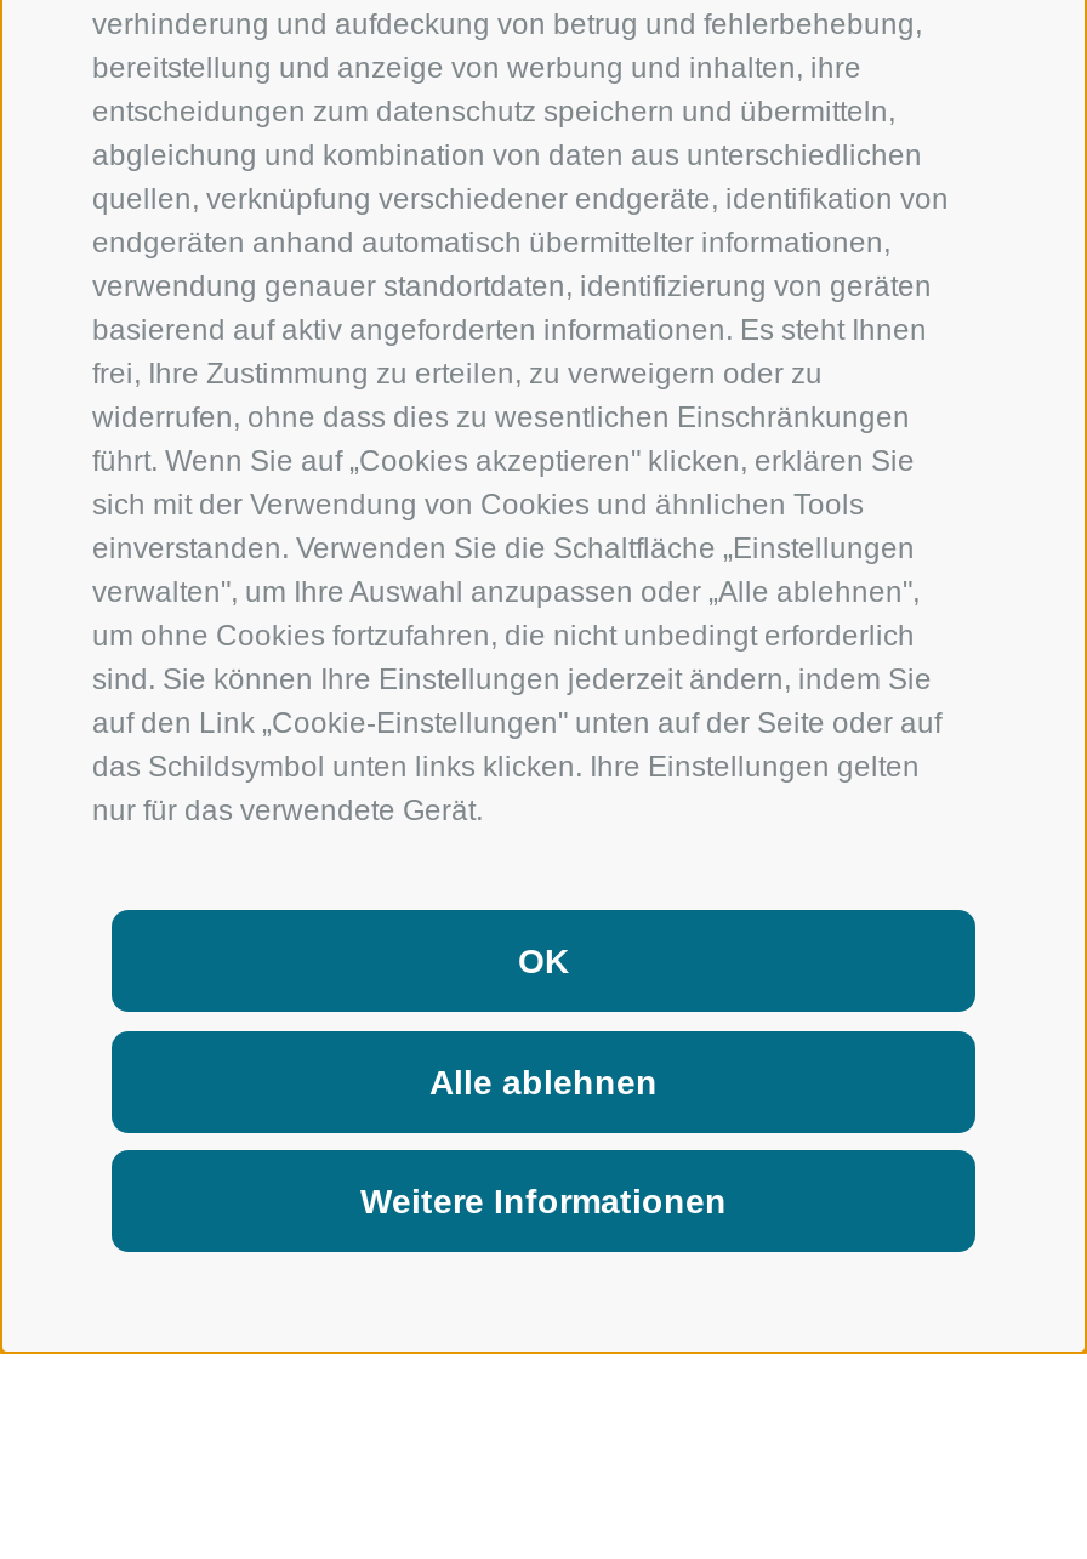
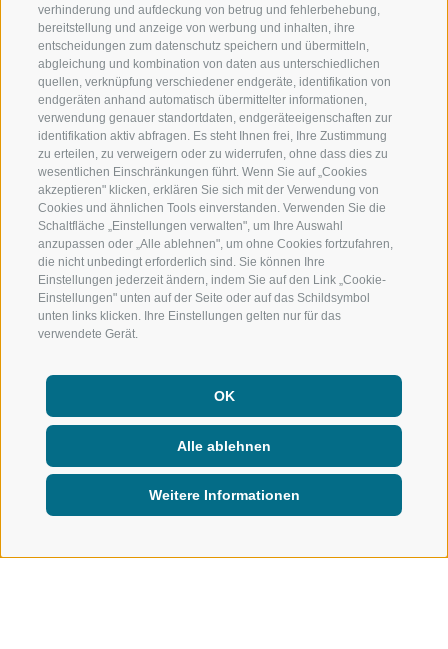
[92,269,941,827] verwendung genauer standortdaten, identifizierung von geräten | basierend auf aktiv angeforderten informationen. Es steht Ihnen | frei, Ihre Zustimmung zu erteilen, zu verweigern oder zu | widerrufen, ohne dass dies zu wesentlichen Einschränkungen | führt. Wenn Sie auf „Cookies akzeptieren" klicken, erklären Sie | sich mit der Verwendung von Cookies und ähnlichen Tools | einverstanden. Verwenden Sie die Schaltfläche „Einstellungen | verwalten", um Ihre Auswahl anzupassen oder „Alle ablehnen", | um ohne Cookies fortzufahren, die nicht unbedingt erforderlich | sind. Sie können Ihre Einstellungen jederzeit ändern, indem Sie | auf den Link „Cookie-Einstellungen" unten auf der Seite oder auf | das Schildsymbol unten links klicken. Ihre Einstellungen gelten | nur für das verwendete Gerät. -> [38,111,393,341] verwendung genauer standortdaten, endgeräteeigenschaften zur | identifikation aktiv abfragen. Es steht Ihnen frei, Ihre Zustimmung | zu erteilen, zu verweigern oder zu widerrufen, ohne dass dies zu | wesentlichen Einschränkungen führt. Wenn Sie auf „Cookies | akzeptieren" klicken, erklären Sie sich mit der Verwendung von | Cookies und ähnlichen Tools einverstanden. Verwenden Sie die | Schaltfläche „Einstellungen verwalten", um Ihre Auswahl | anzupassen oder „Alle ablehnen", um ohne Cookies fortzufahren, | die nicht unbedingt erforderlich sind. Sie können Ihre | Einstellungen jederzeit ändern, indem Sie auf den Link „Cookie- | Einstellungen" unten auf der Seite oder auf das Schildsymbol | unten links klicken. Ihre Einstellungen gelten nur für das | verwendete Gerät.

